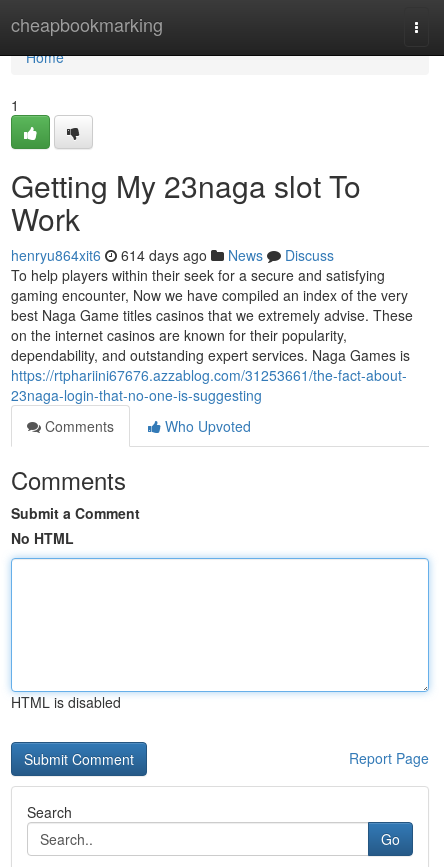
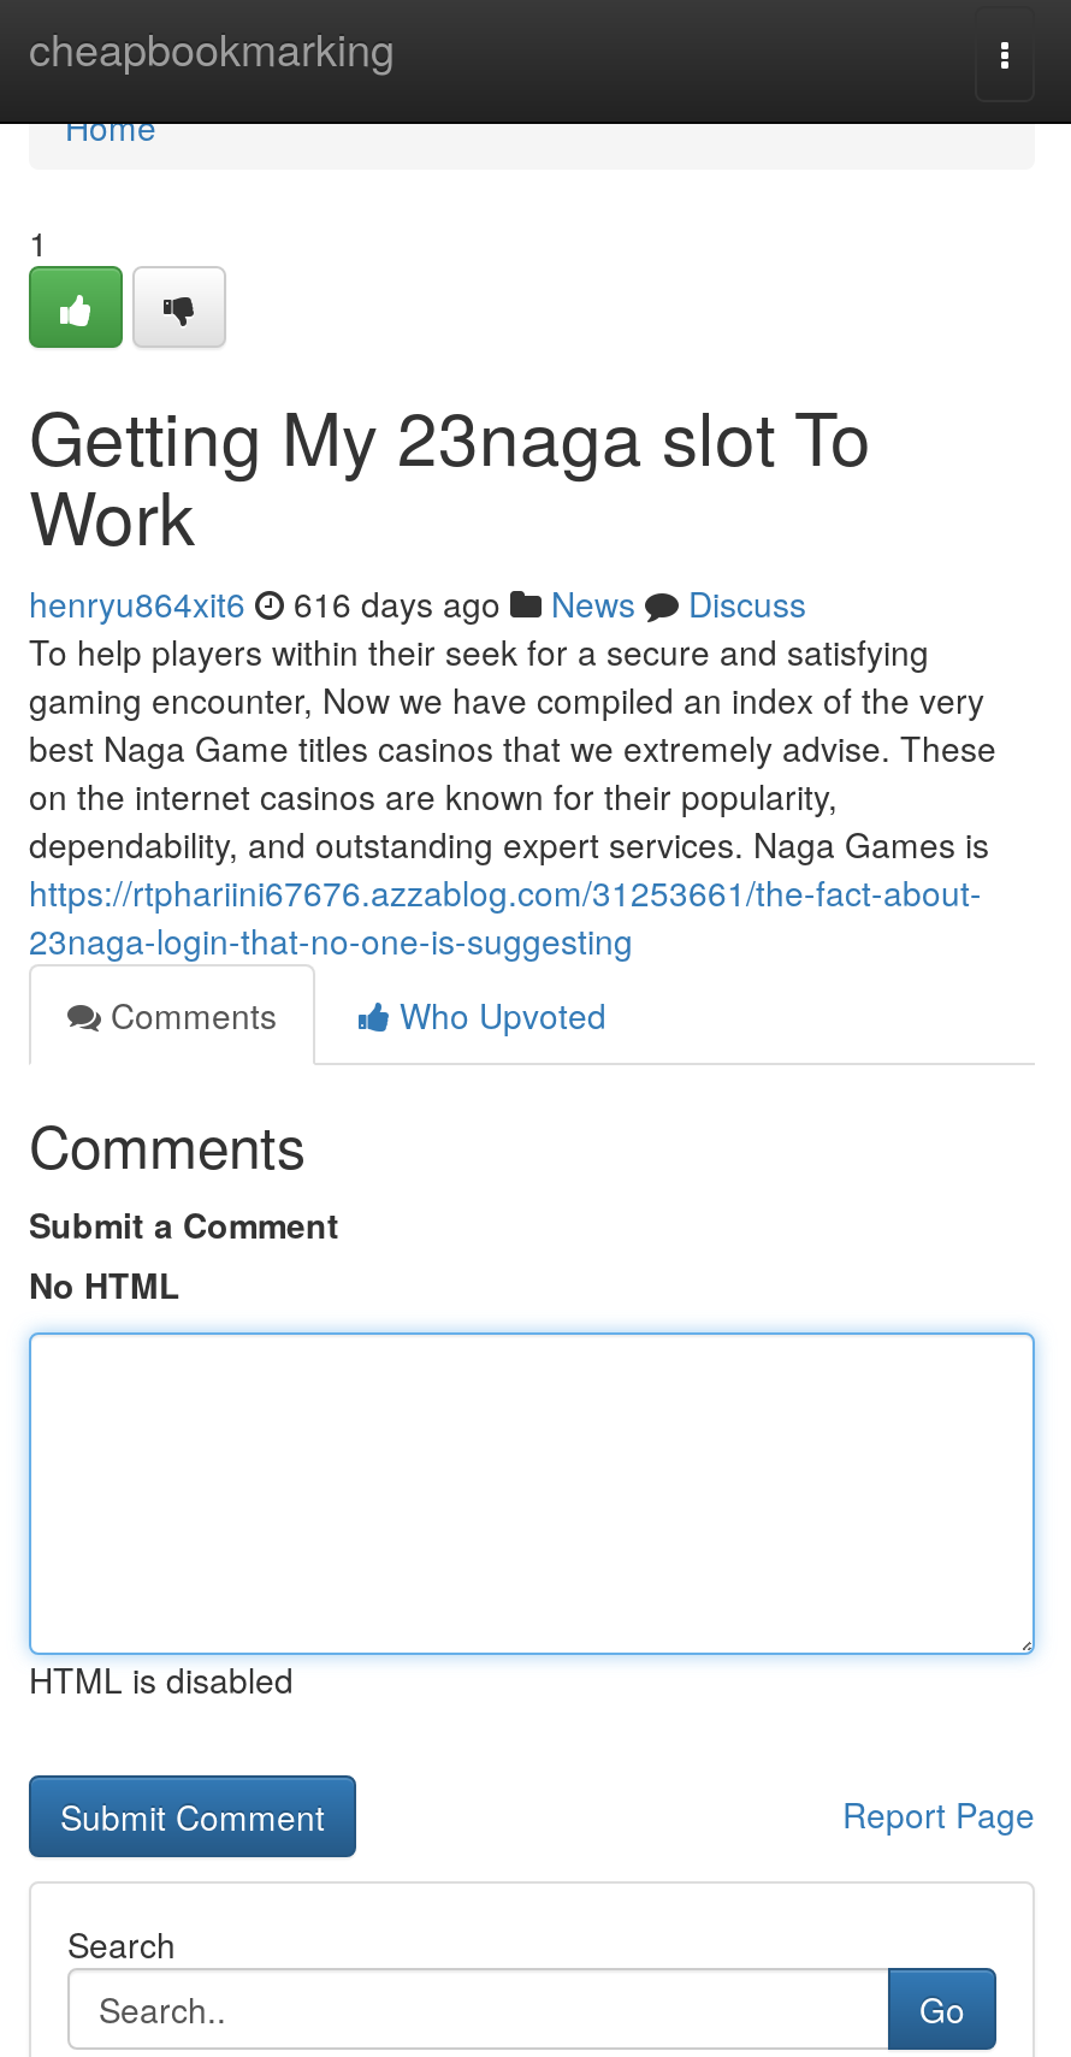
[11,245,334,265] henryu864xit6 614 days ago News Discuss -> [29,579,806,627] henryu864xit6 616 days ago News Discuss

